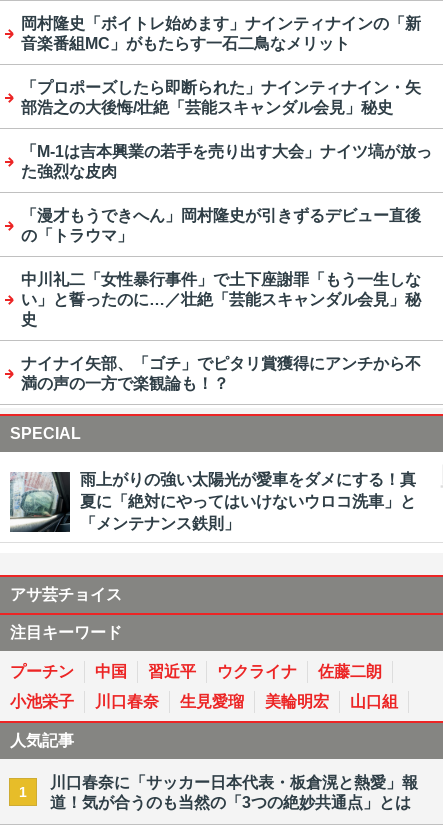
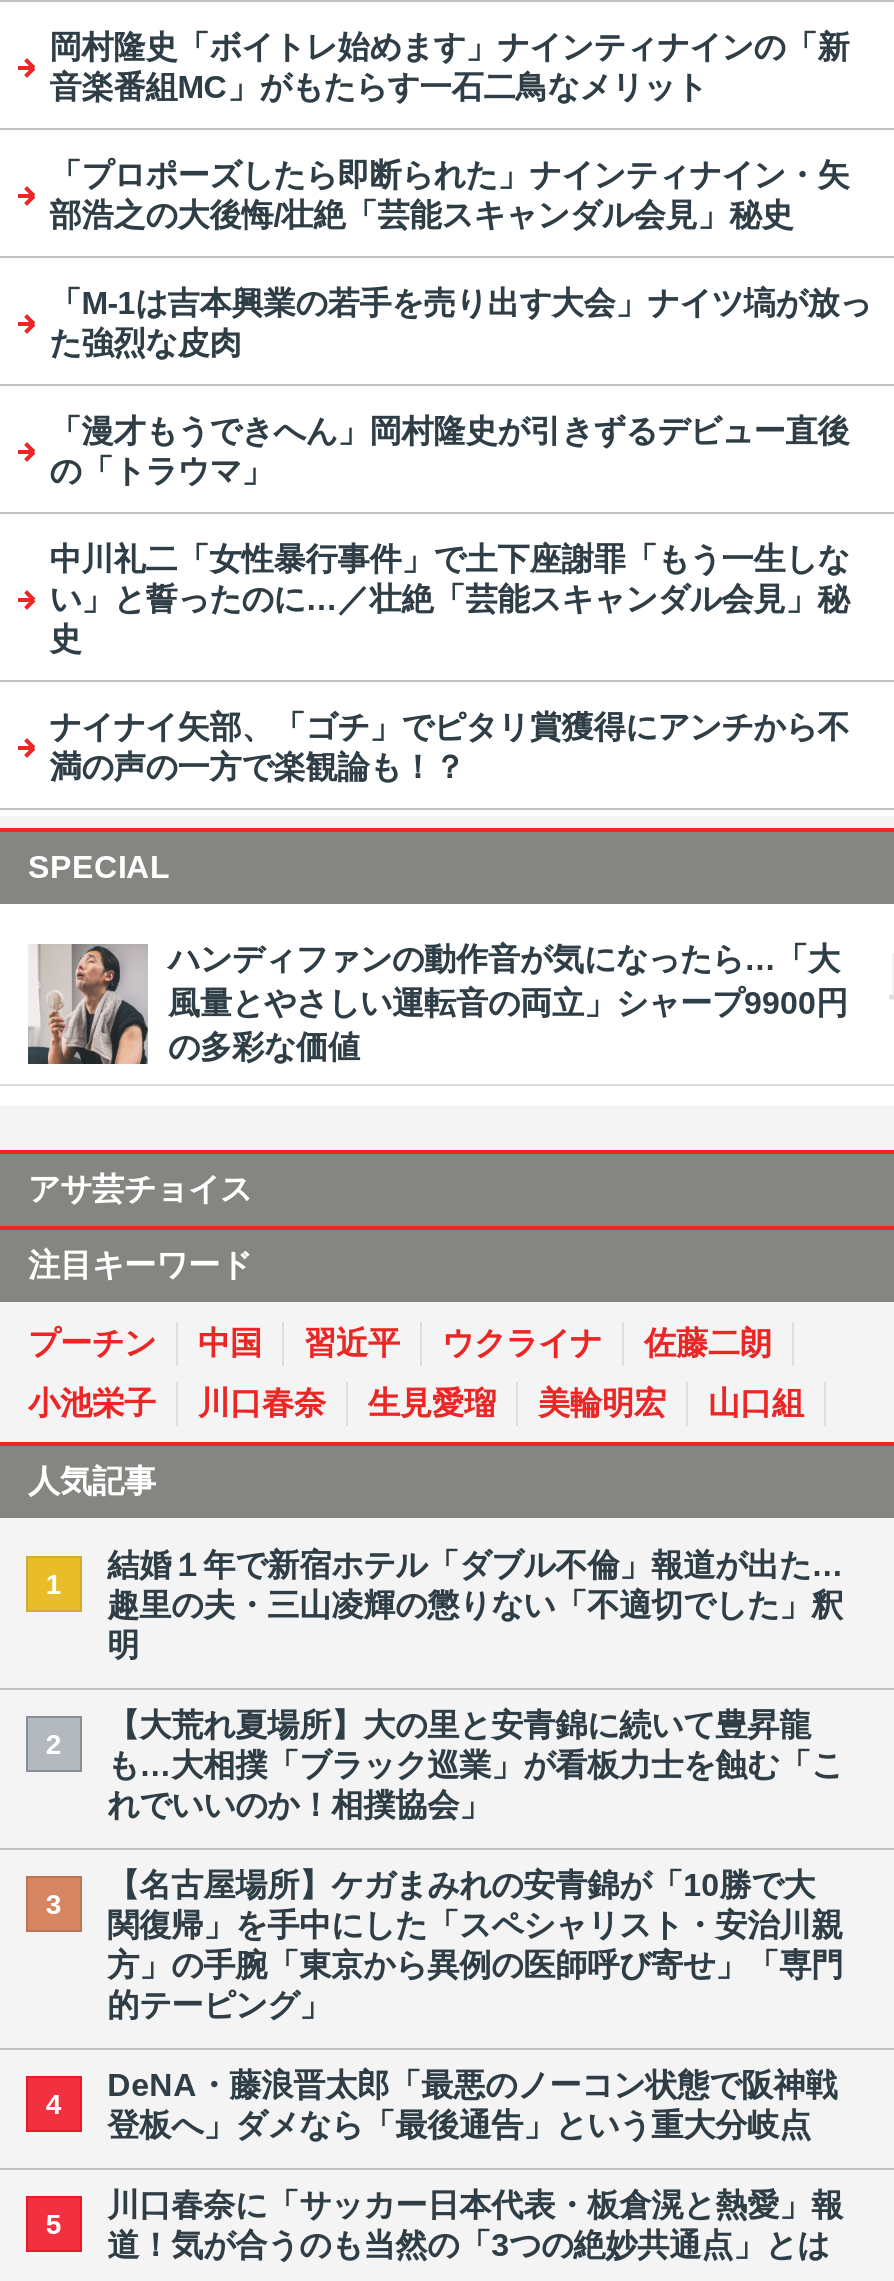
[9,471,416,533] [image] | 雨上がりの強い太陽光が愛車をダメにする！真 | 夏に「絶対にやってはいけないウロコ洗車」と | 「メンテナンス鉄則」 -> [26,942,848,1066] [image] | ハンディファンの動作音が気になったら…「大 | 風量とやさしい運転音の両立」シャープ9900円 | の多彩な価値
none -> [46,1548,843,1759] 結婚１年で新宿ホテル「ダブル不倫」報道が出た… | 趣里の夫・三山凌輝の懲りない「不適切でした」釈 | 明 | 2
none -> [46,1708,843,1919] 【大荒れ夏場所】大の里と安青錦に続いて豊昇龍 | も…大相撲「ブラック巡業」が看板力士を蝕む「こ | れでいいのか！相撲協会」 | 3
none -> [46,1868,843,2119] 【名古屋場所】ケガまみれの安青錦が「10勝で大 | 関復帰」を手中にした「スペシャリスト・安治川親 | 方」の手腕「東京から異例の医師呼び寄せ」「専門 | 的テーピング」 | 4
none -> [46,2068,837,2239] DeNA・藤浪晋太郎「最悪のノーコン状態で阪神戦 | 登板へ」ダメなら「最後通告」という重大分岐点 | 5

